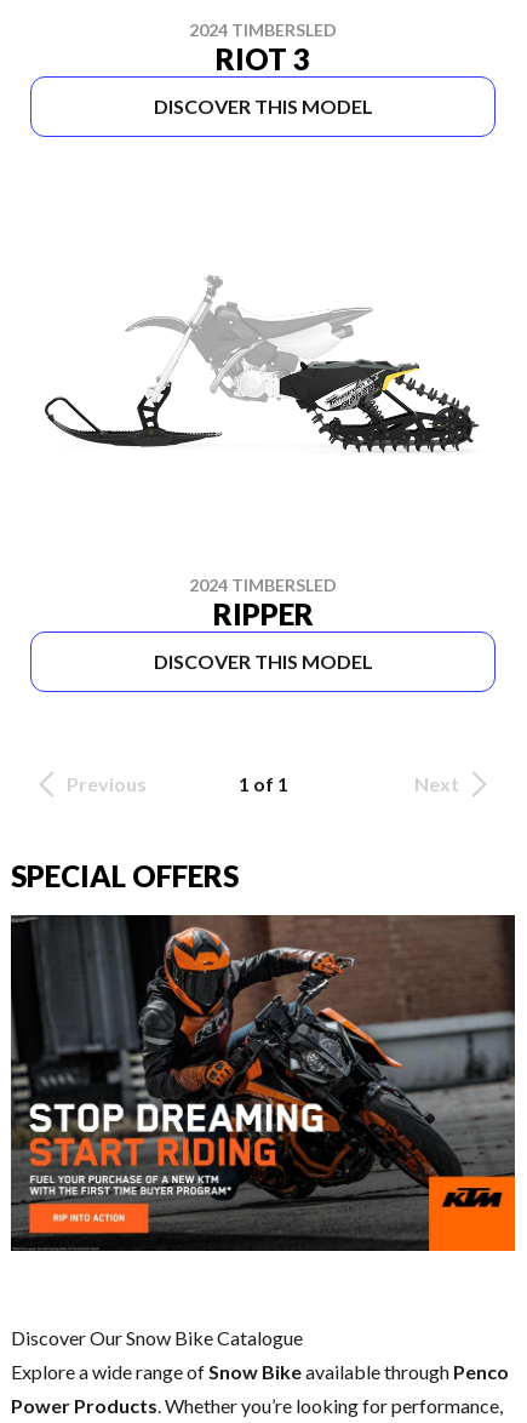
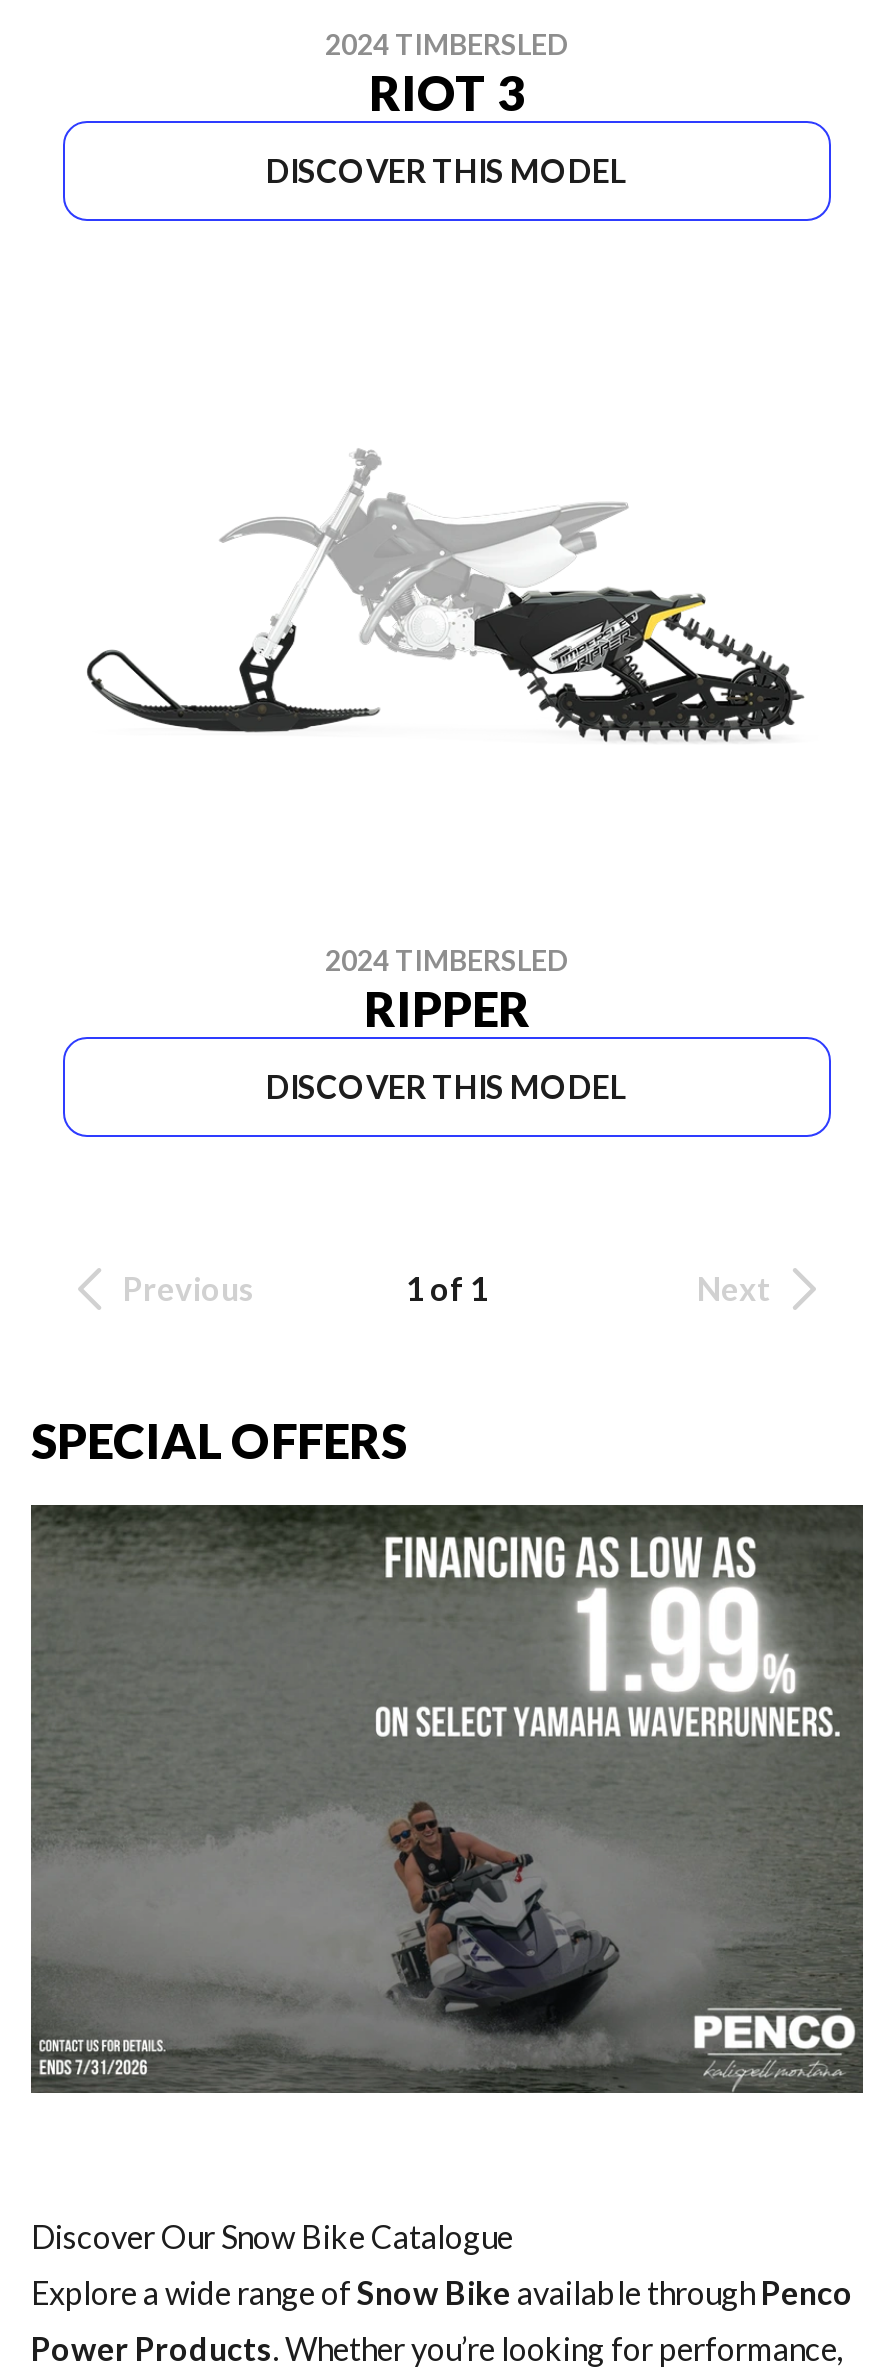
[12,915,516,1252] [image] -> [29,1505,865,2095] [image]

